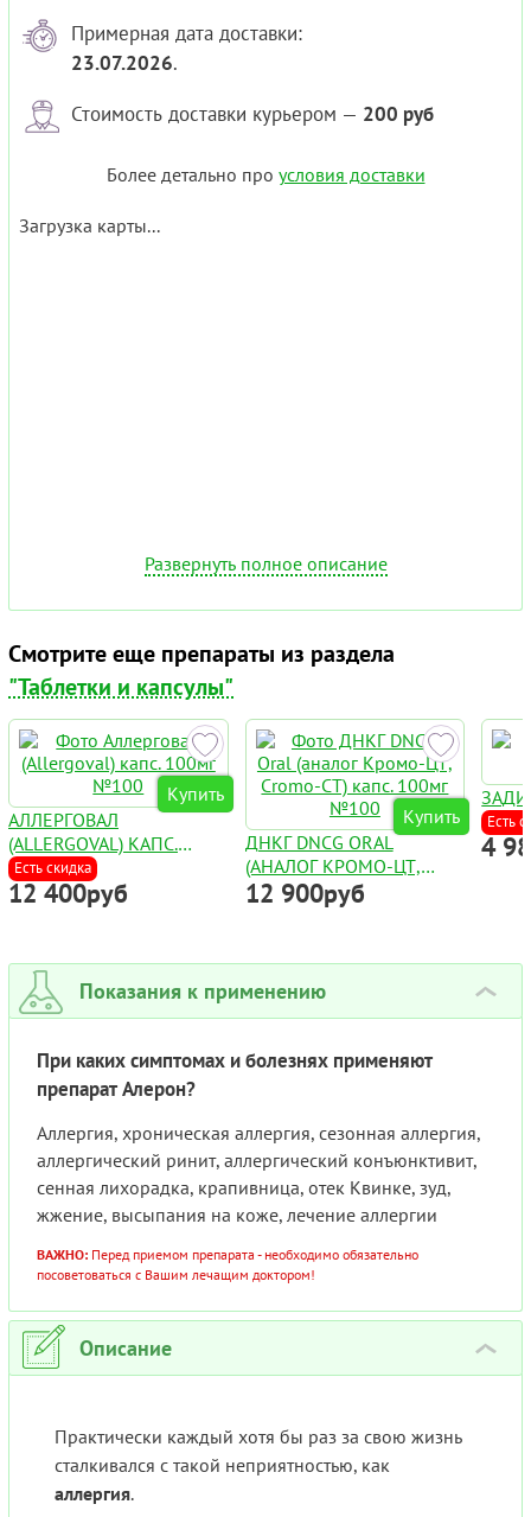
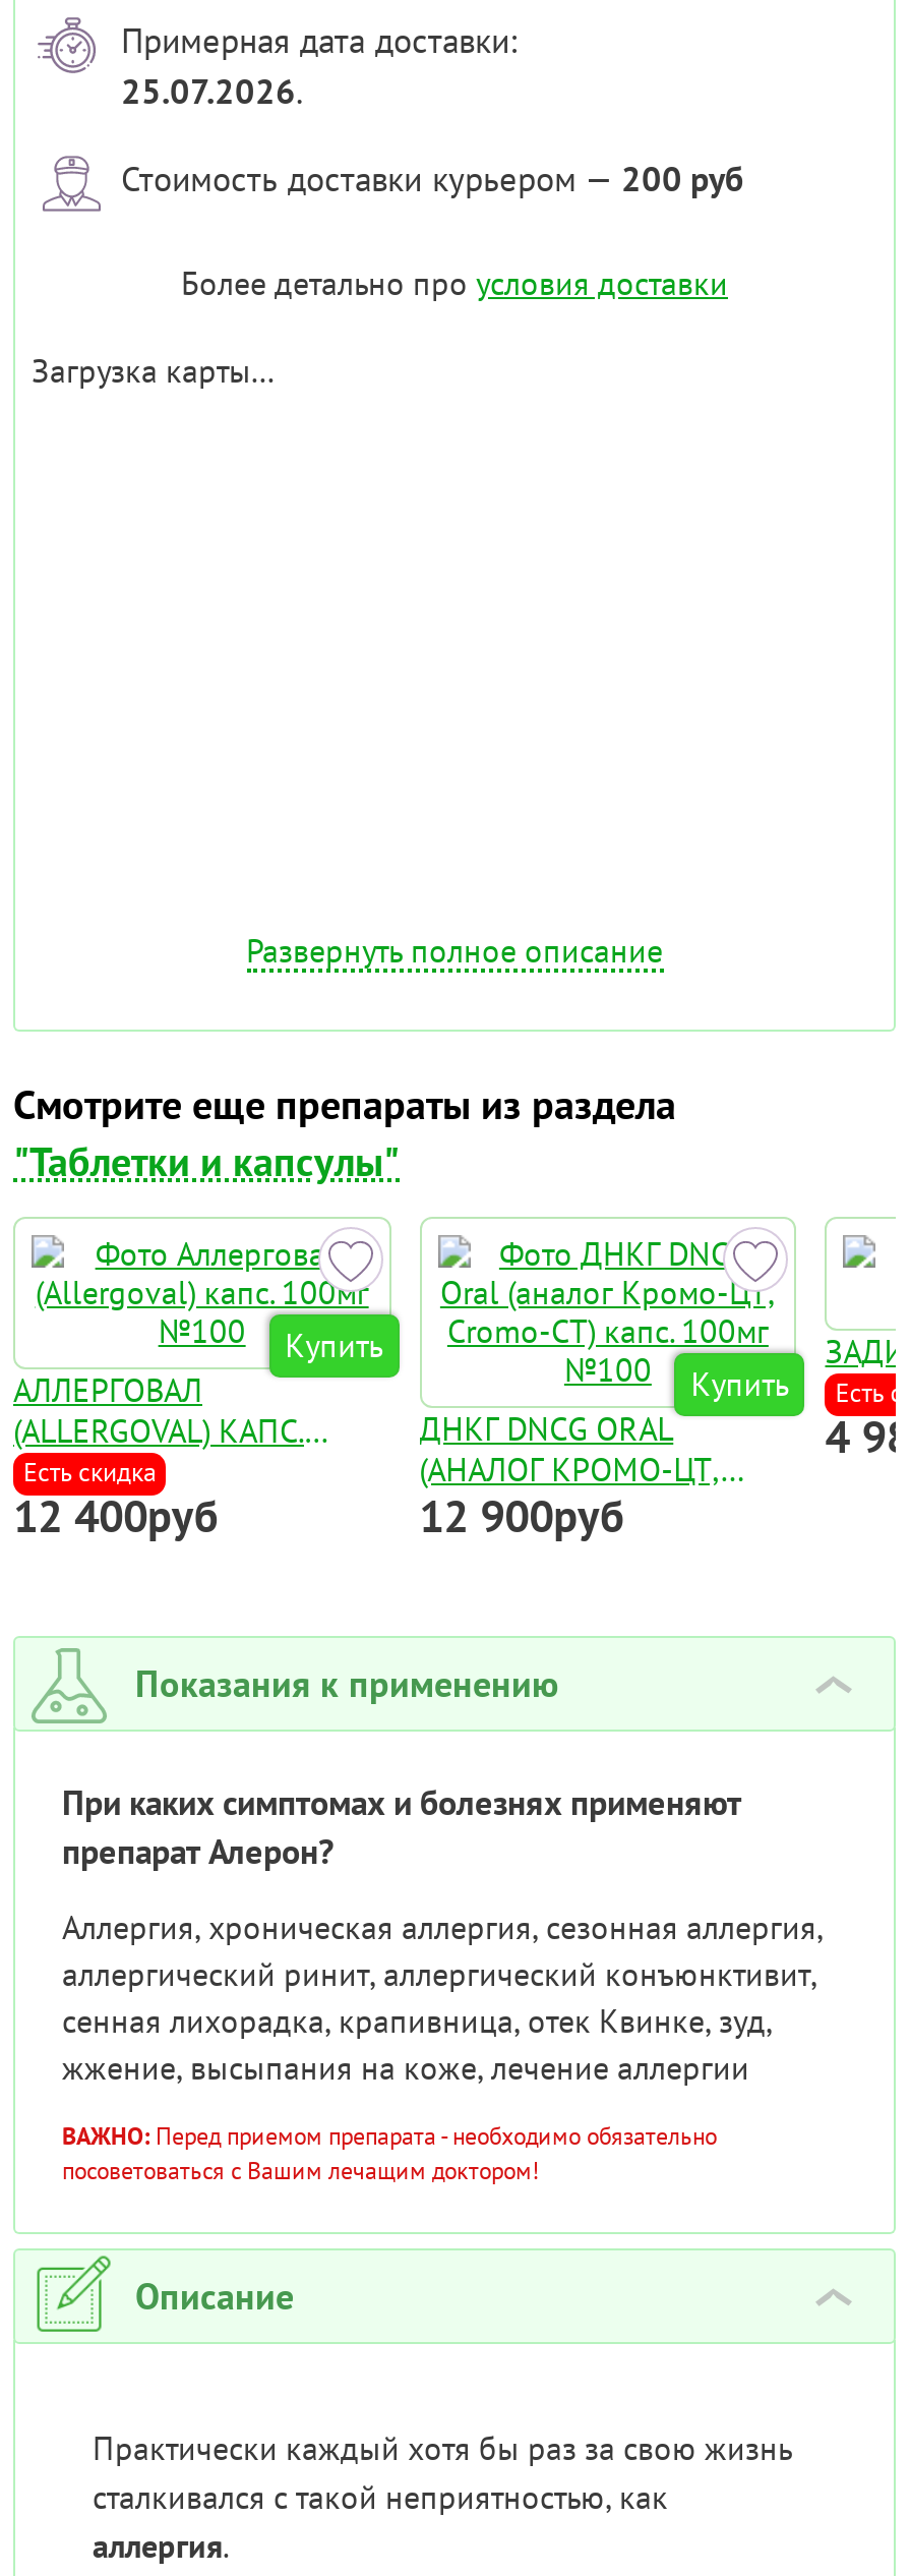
[71,50,178,76] 23.07.2026. -> [121,69,304,114] 25.07.2026.

